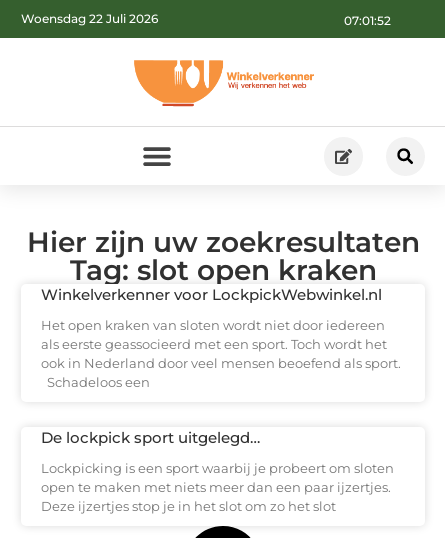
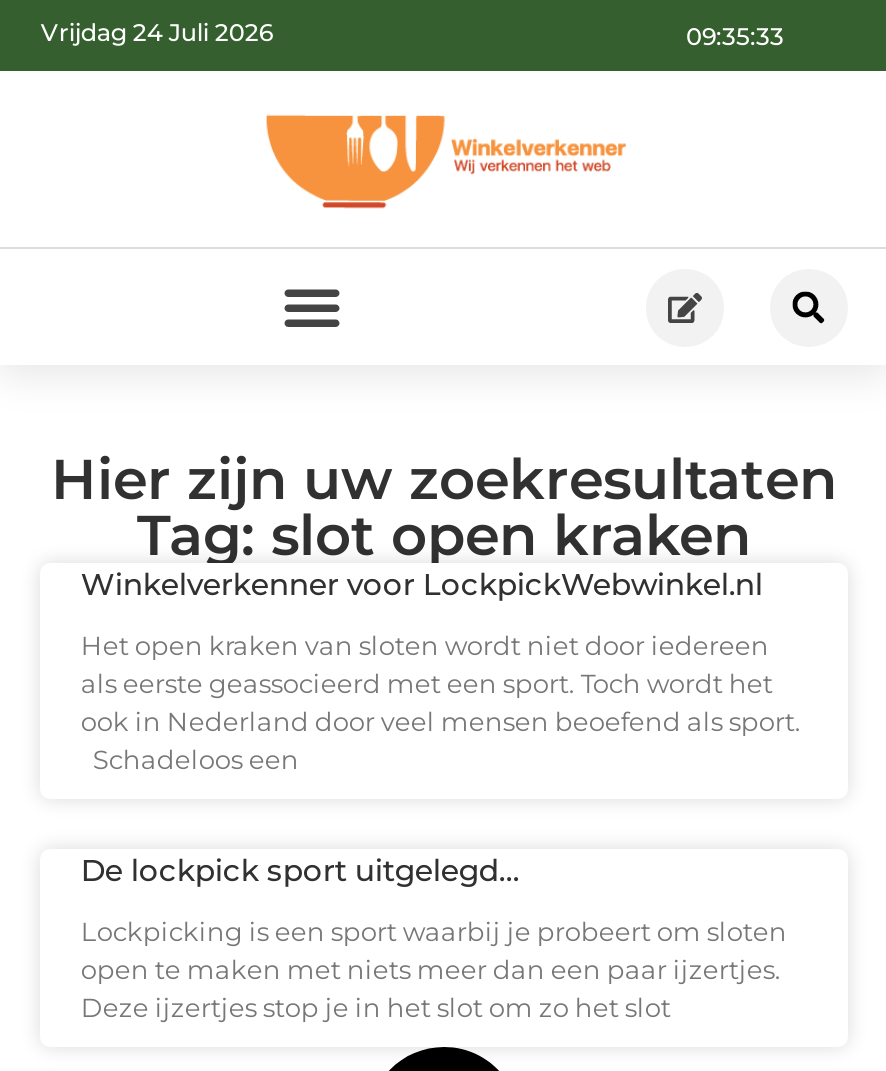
[21,11,158,26] Woensdag 22 Juli 2026 -> [41,17,273,47] Vrijdag 24 Juli 2026
[344,13,391,28] 07:01:52 -> [686,21,784,51] 09:35:33

